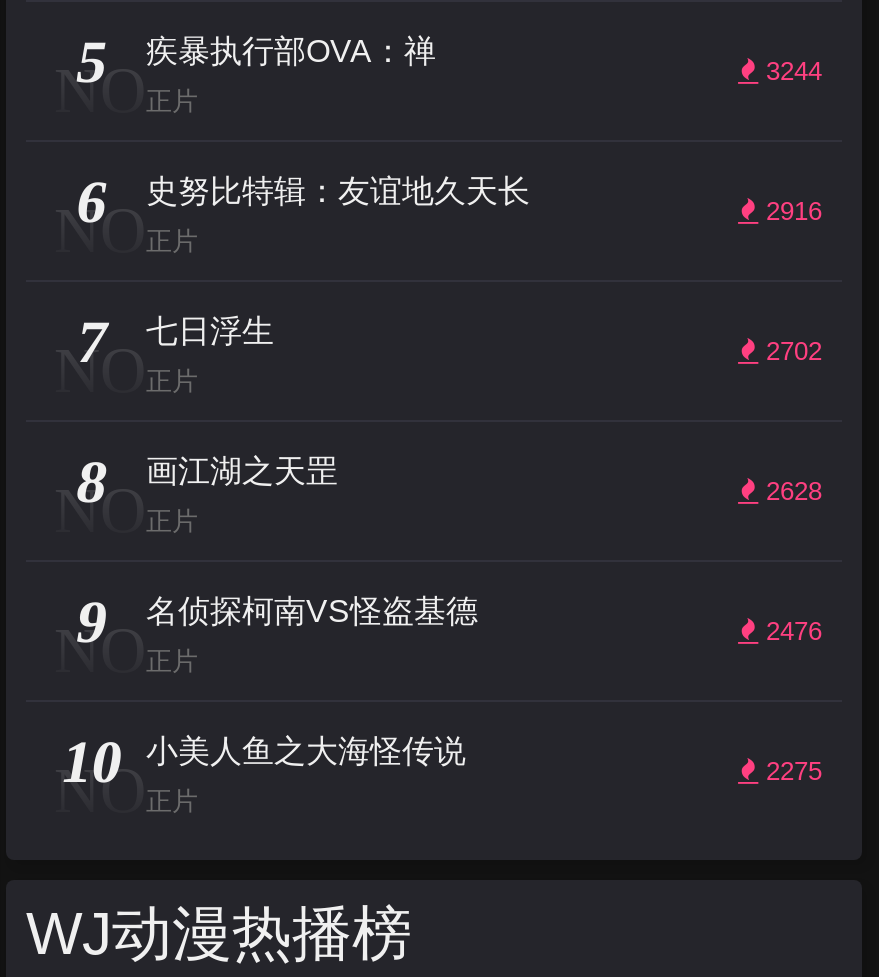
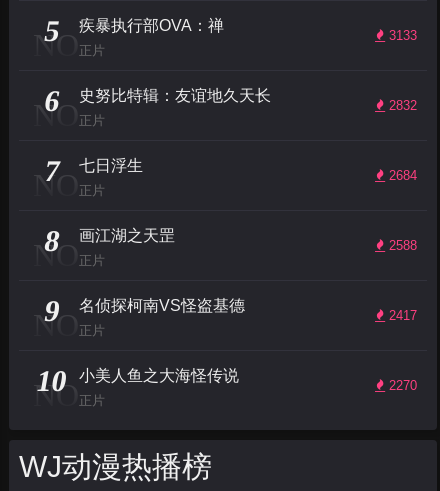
[758,56,822,86] 3244 -> [385,28,417,43] 3133
[758,196,822,226] 2916 -> [385,98,417,113] 2832
[758,336,822,366] 2702 -> [385,168,417,183] 2684
[758,476,822,506] 2628 -> [385,238,417,253] 2588
[758,616,822,646] 2476 -> [385,308,417,323] 2417
[758,756,822,786] 2275 -> [385,378,417,393] 2270

